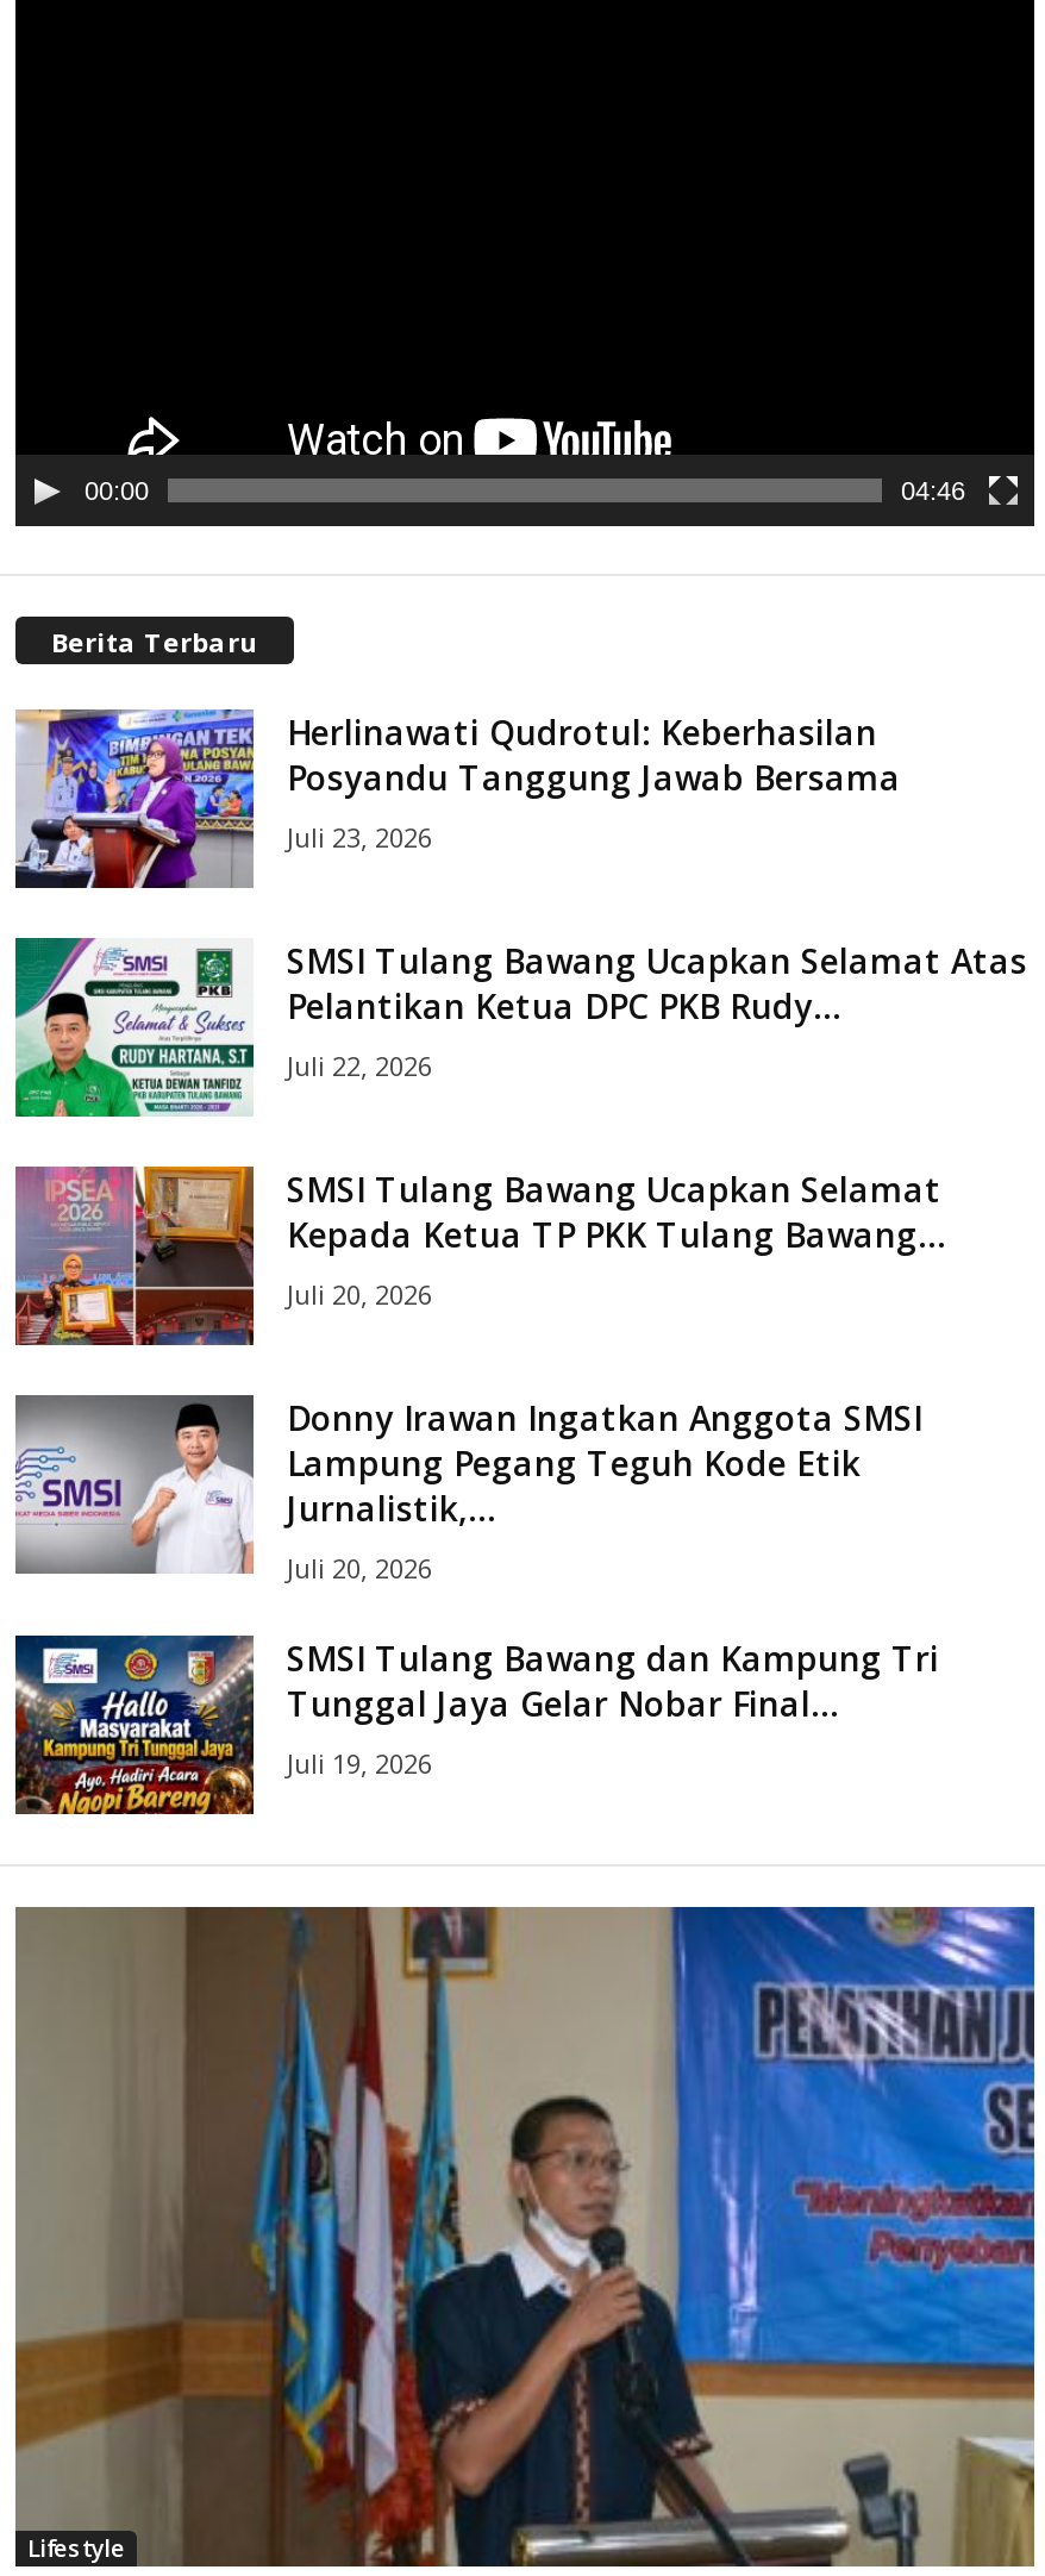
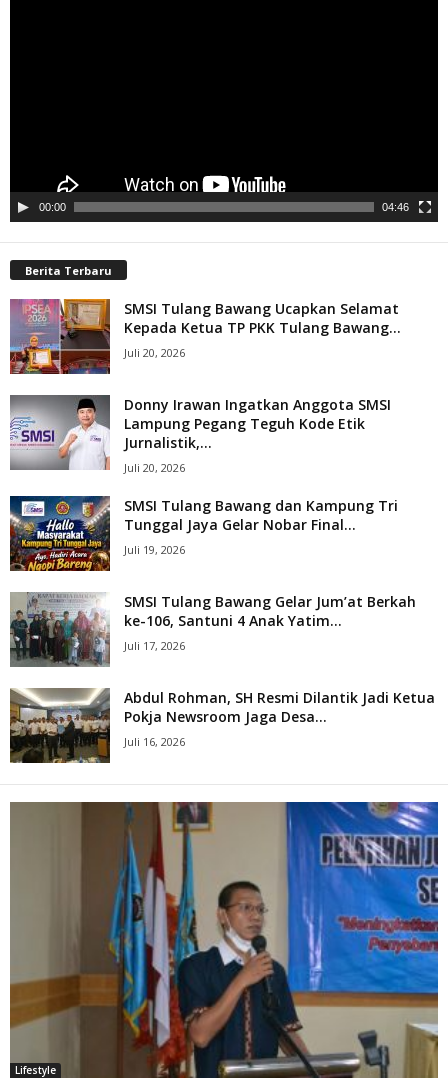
[15,707,1027,1084] [image] | Herlinawati Qudrotul: Keberhasilan | Posyandu Tanggung Jawab Bersama | Juli 23, 2026 | SMSI Tulang Bawang Ucapkan Selamat Atas | Pelantikan Ketua DPC PKB Rudy... | Juli 22, 2026 -> none
[13,938,254,1119] [image] -> none
moved [13,1162,946,1782] -> [9,296,401,556]: [image] | SMSI Tulang Bawang Ucapkan Selamat | Kepada Ketua TP PKK Tulang Bawang... | ... | Tunggal Jaya Gelar Nobar Final... | Juli 19, 2026
none -> [10,591,435,748] [image] | SMSI Tulang Bawang Gelar Jum’at Berkah | ke-106, Santuni 4 Anak Yatim... | Juli 17, 2026 | Abdul Rohman, SH Resmi Dilantik Jadi Ketua | Pokja Newsroom Jaga Desa... | Juli 16, 2026
none -> [10,687,110,764] [image]

